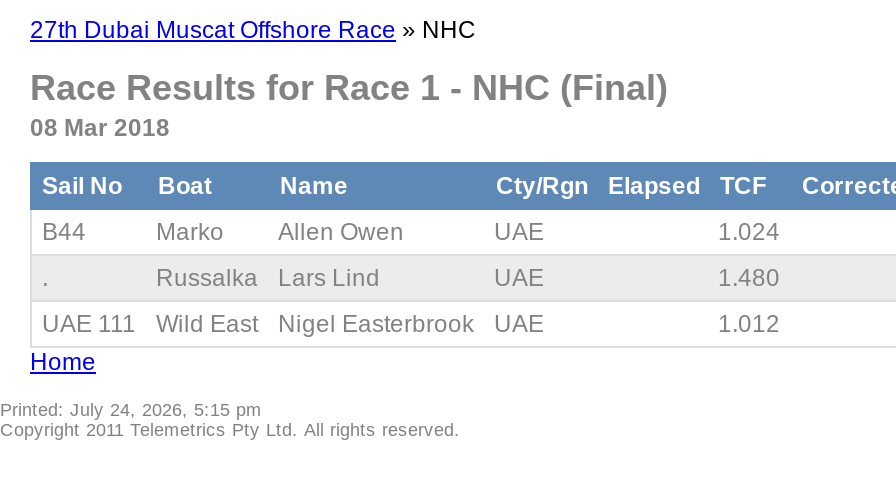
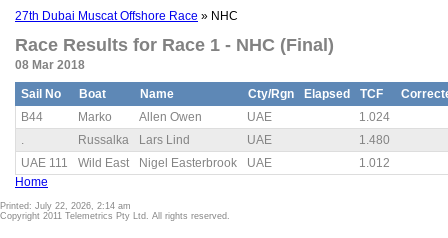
[0,400,262,420] Printed: July 24, 2026, 5:15 pm -> [0,201,131,211] Printed: July 22, 2026, 2:14 am

